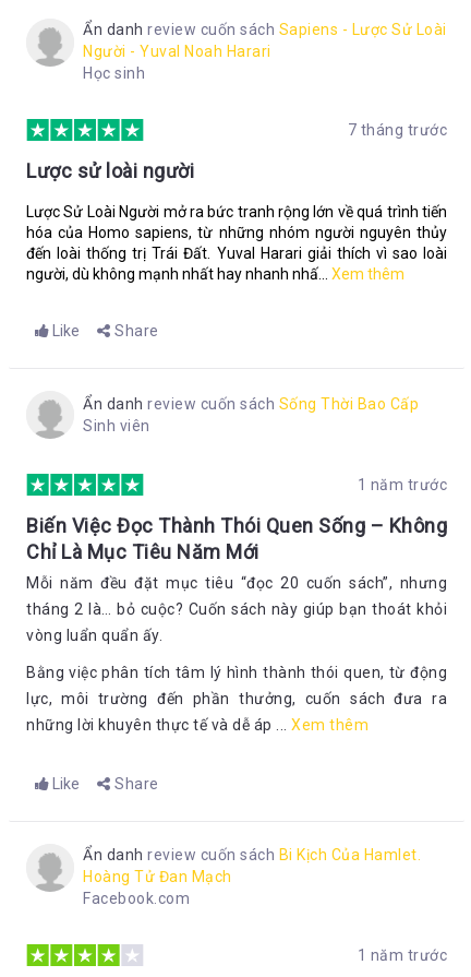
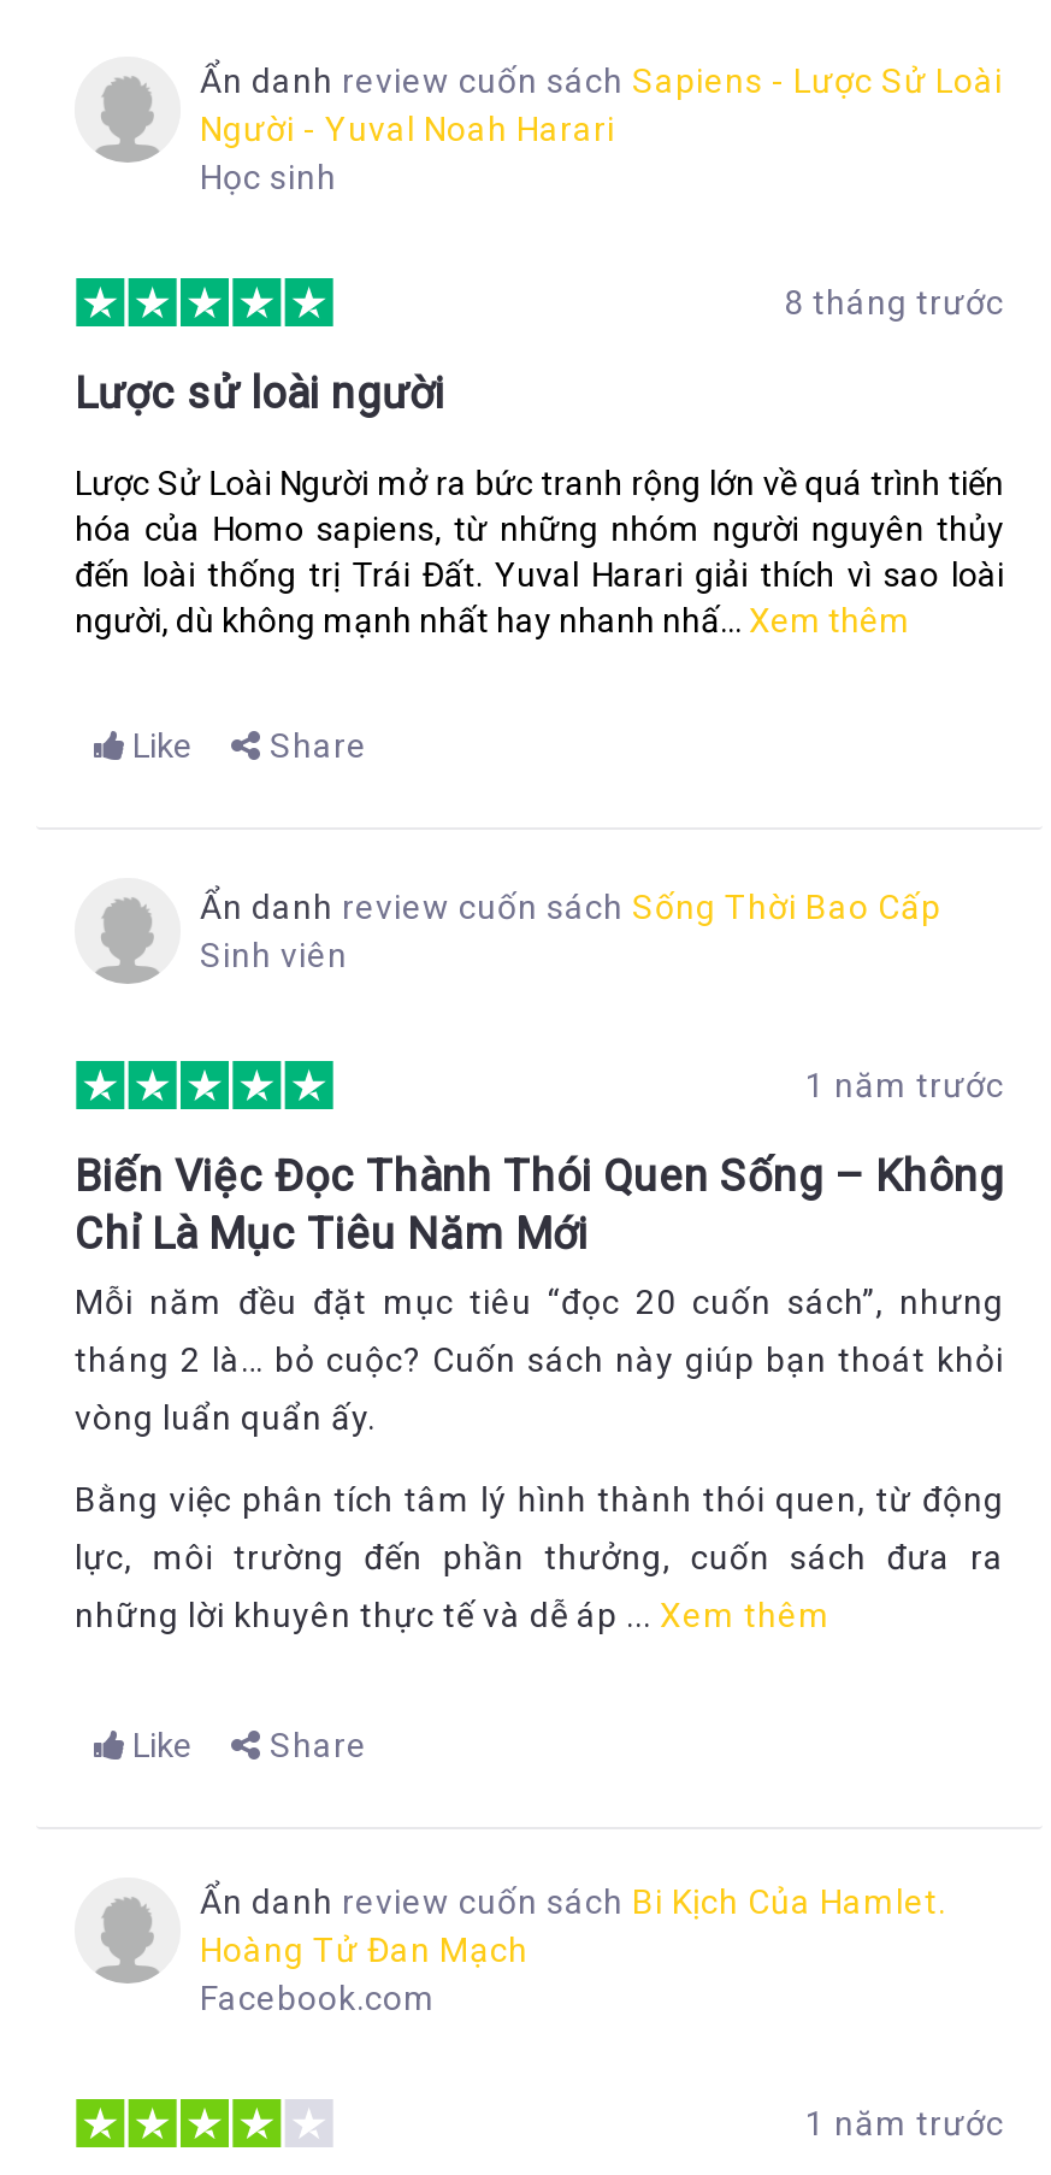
[347,121,447,139] 7 tháng trước -> [784,283,1004,322] 8 tháng trước

